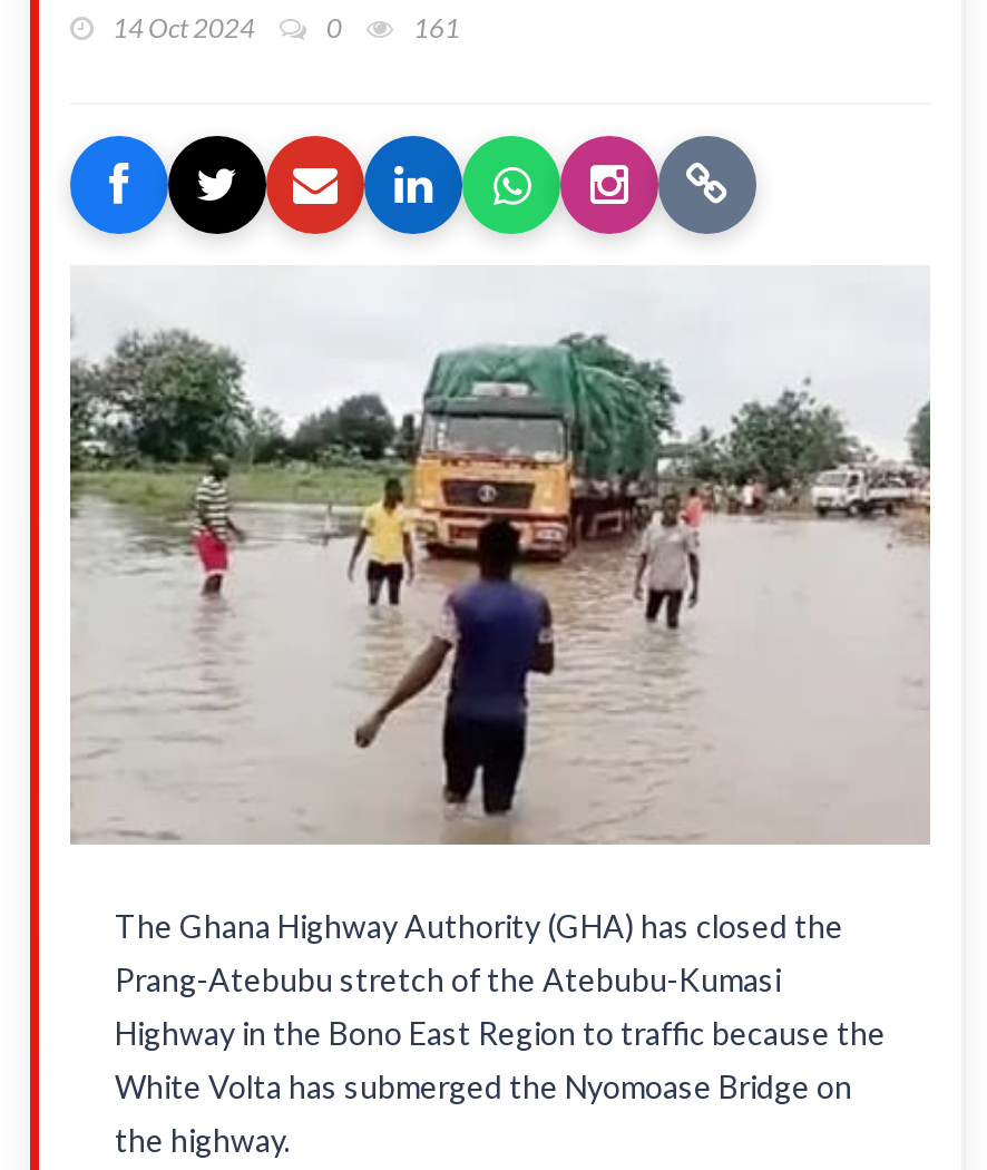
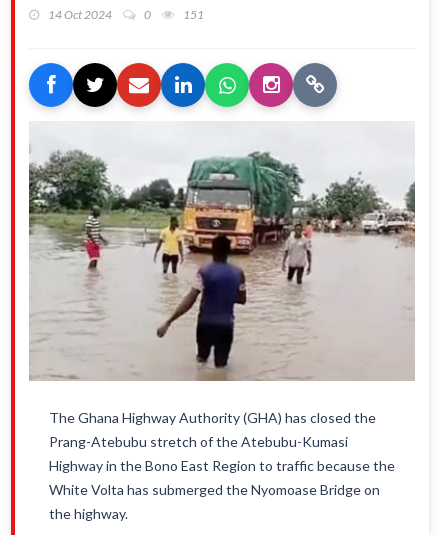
[413,11,460,45] 161 -> [183,7,204,22] 151

